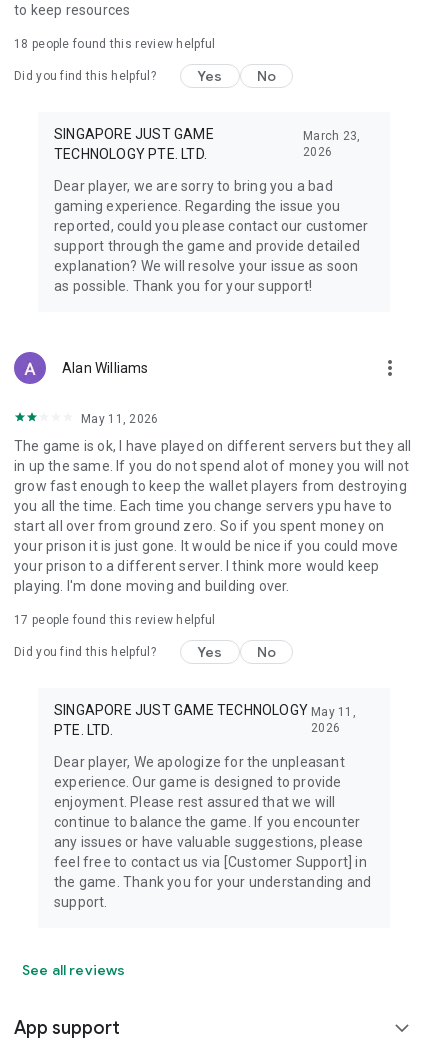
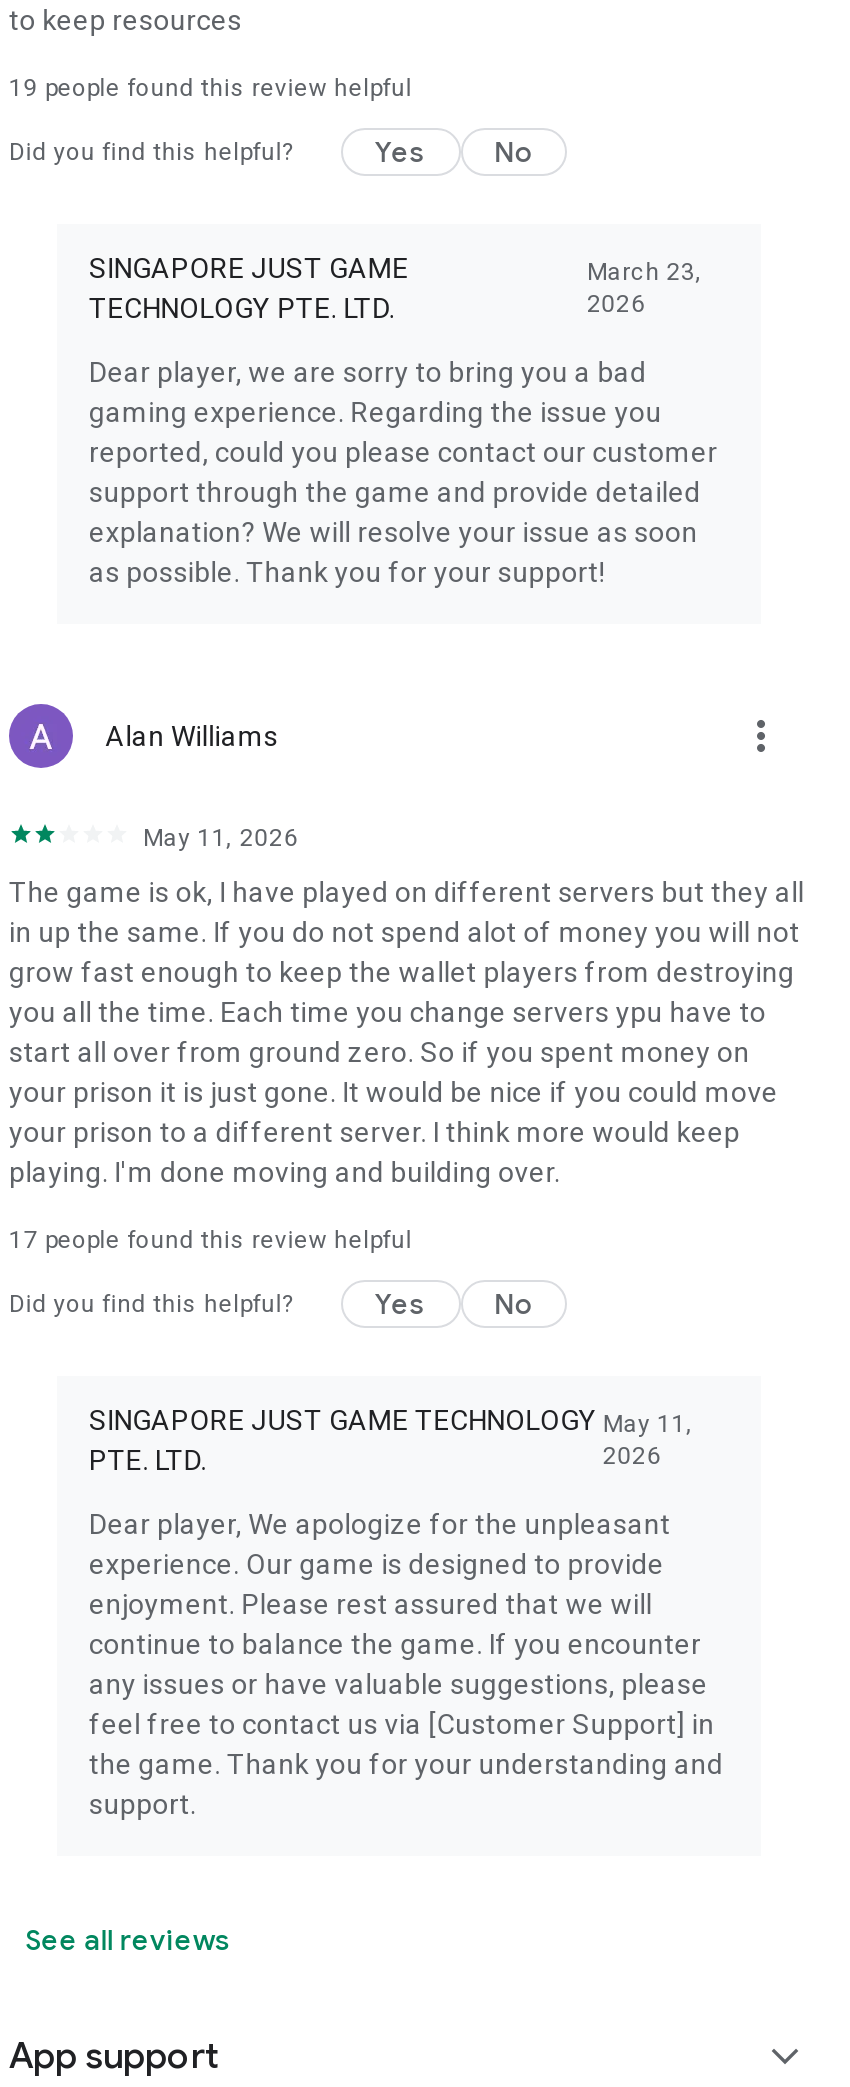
[14,37,215,51] 18 people found this review helpful -> [9,74,412,102] 19 people found this review helpful

